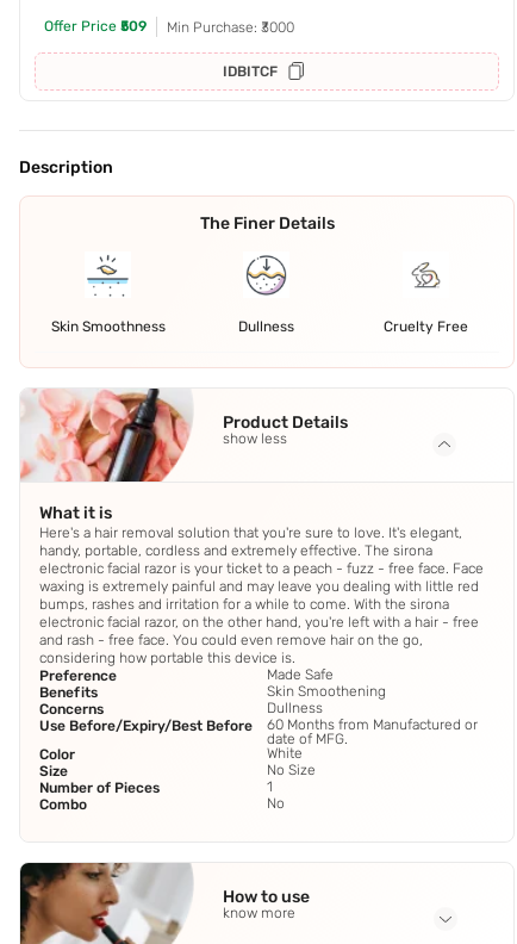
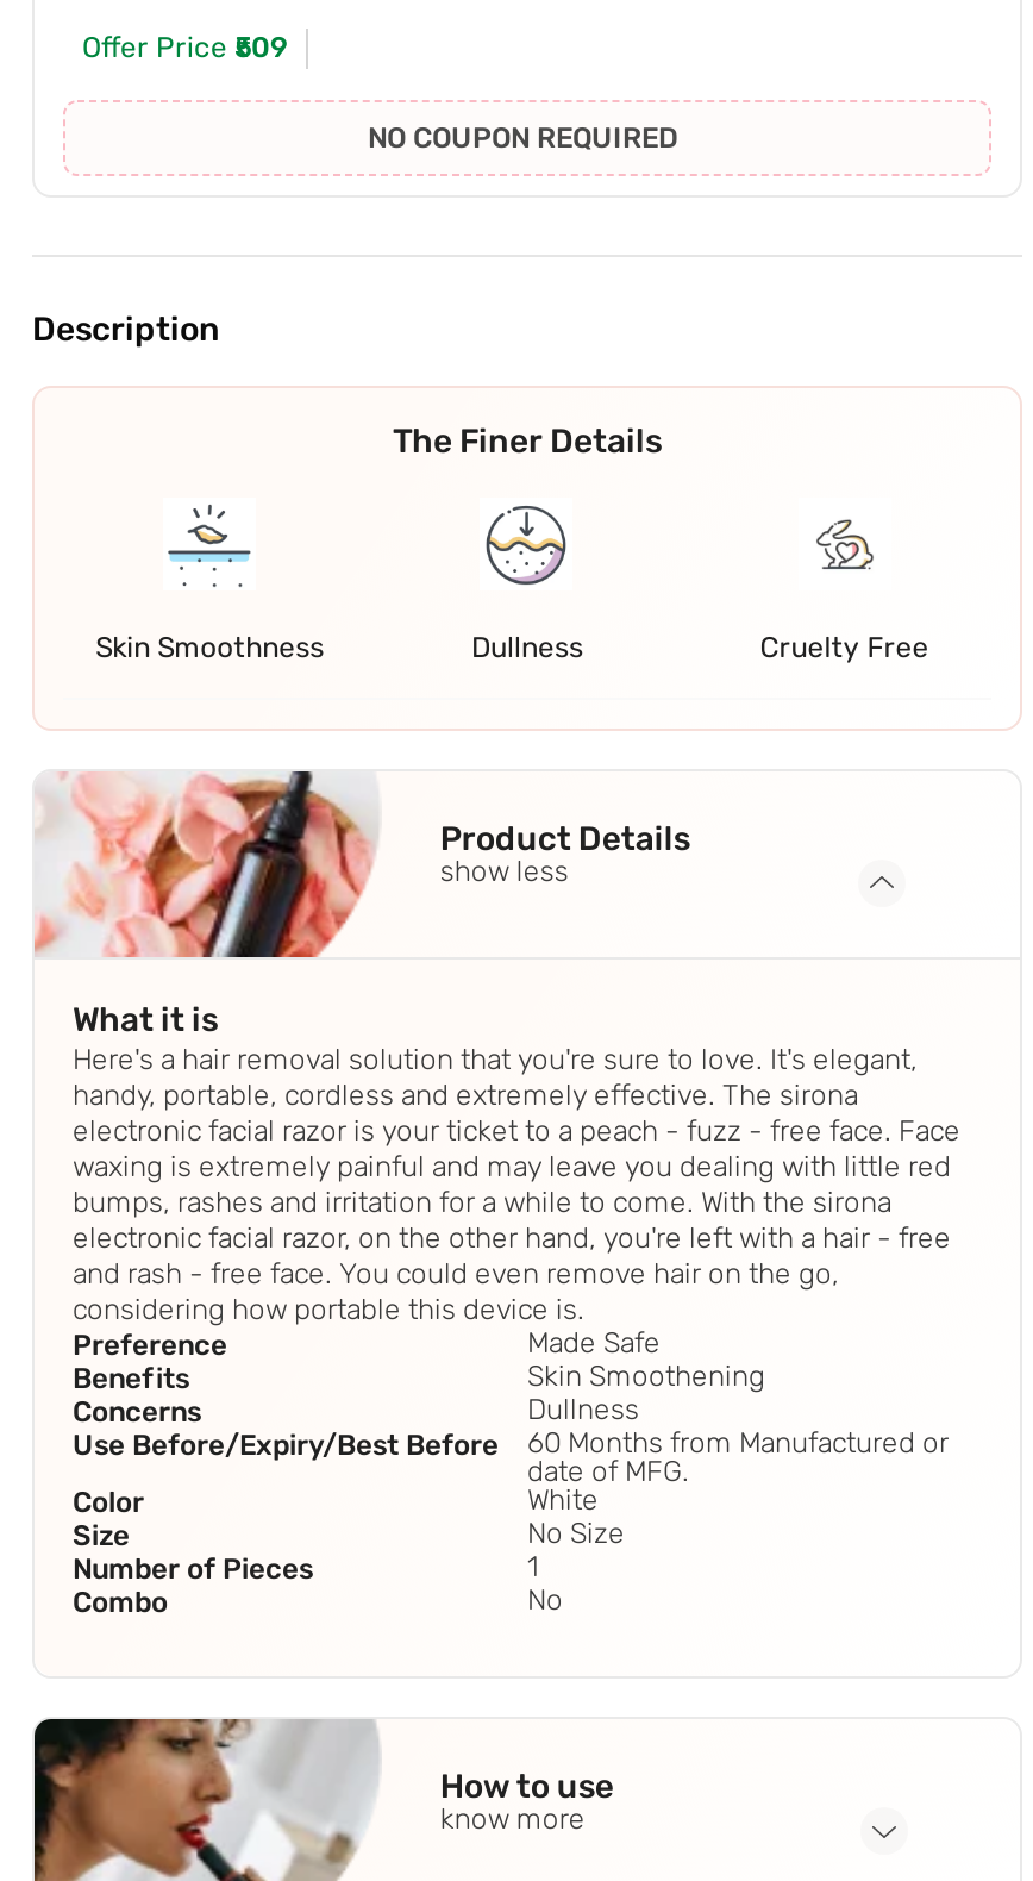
[167,19,294,80] Min Purchase: ₹3000 | IDBITCF -> [368,122,677,155] NO COUPON REQUIRED

